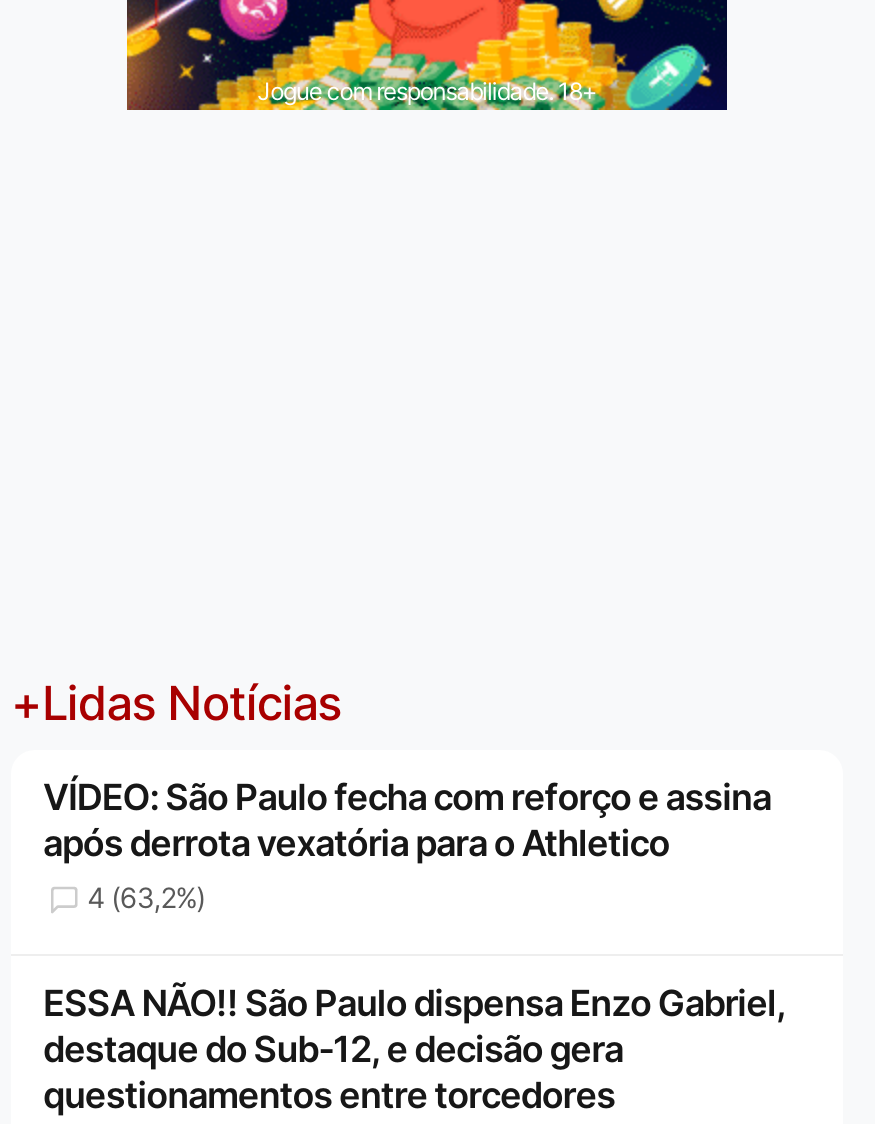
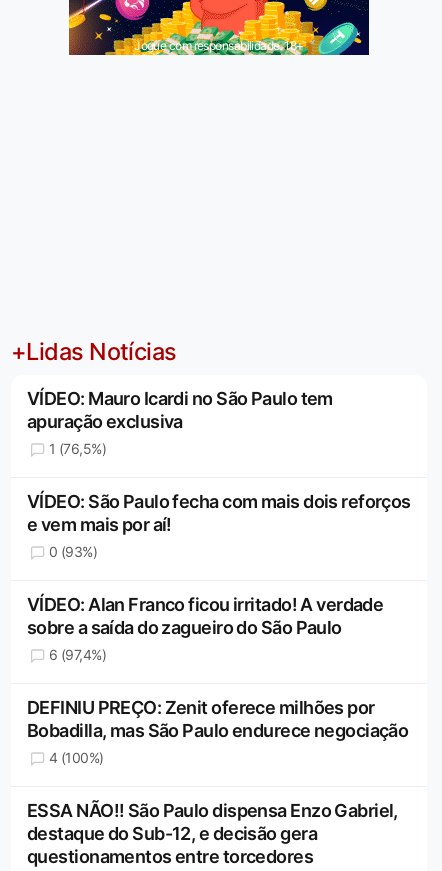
[43,775,771,913] VÍDEO: São Paulo fecha com reforço e assina | após derrota vexatória para o Athletico | 4 (63,2%) -> [27,387,411,765] VÍDEO: Mauro Icardi no São Paulo tem | apuração exclusiva | 1 (76,5%) | VÍDEO: São Paulo fecha com mais dois reforços | e vem mais por aí! | 0 (93%) | VÍDEO: Alan Franco ficou irritado! A verdade | sobre a saída do zagueiro do São Paulo | 6 (97,4%) | DEFINIU PREÇO: Zenit oferece milhões por | Bobadilla, mas São Paulo endurece negociação | 4 (100%)

